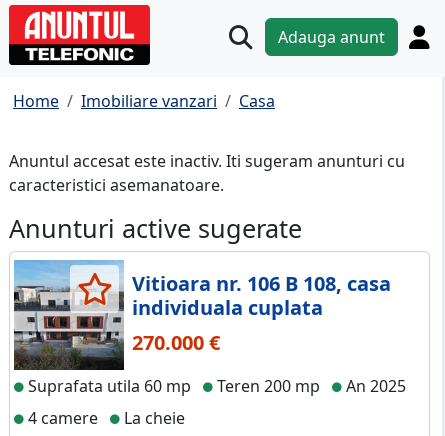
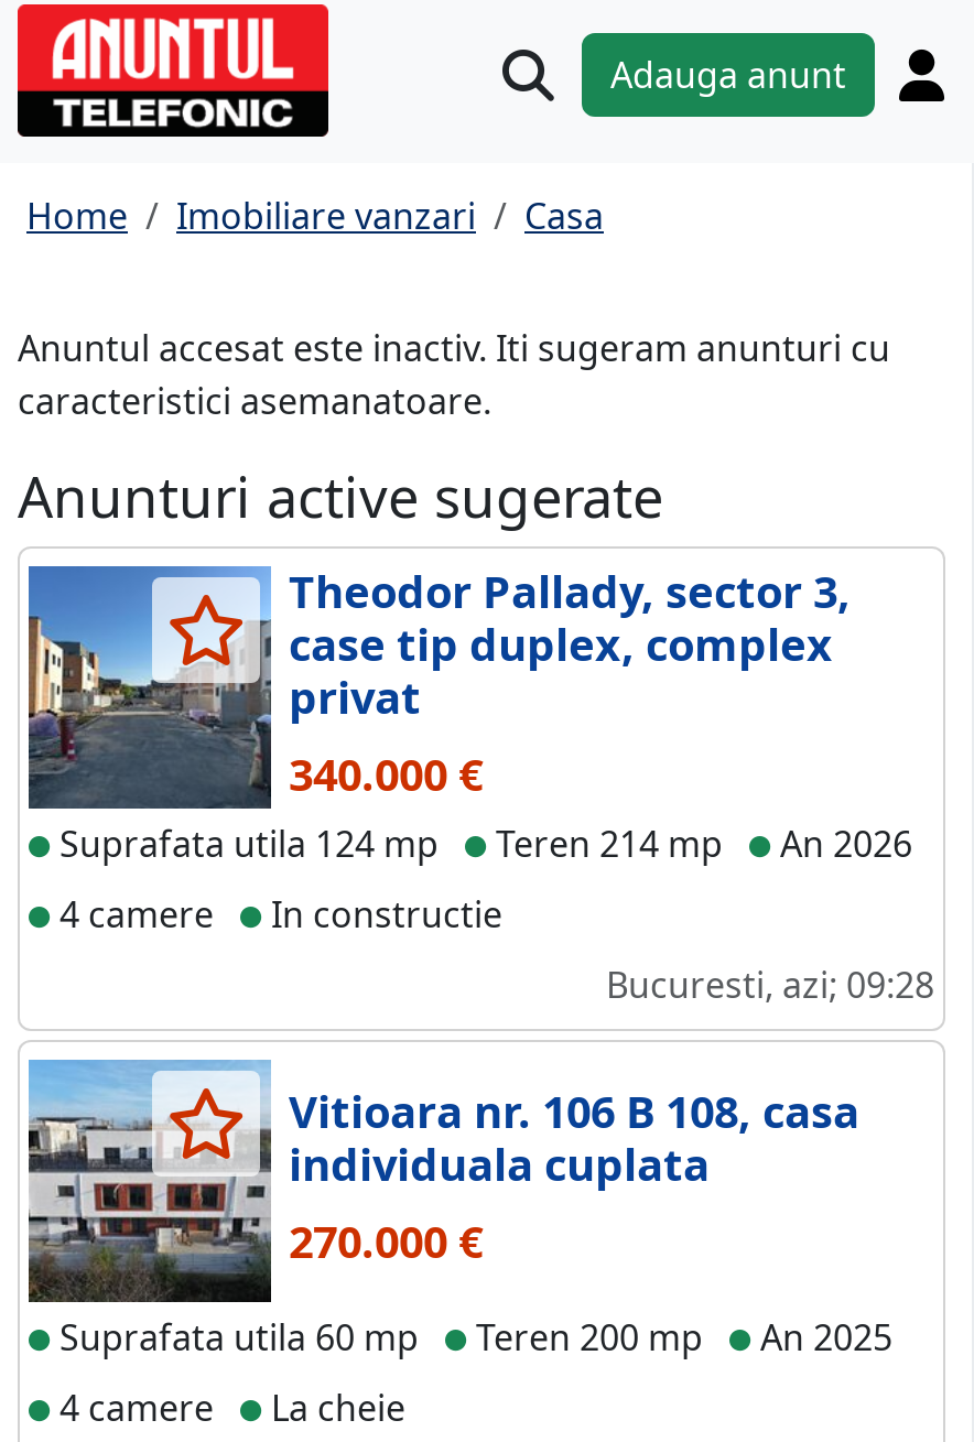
none -> [26,562,934,1009] [image] | Theodor Pallady, sector 3, | case tip duplex, complex | privat | 340.000 € | Suprafata utila 124 mp | Teren 214 mp | An 2026 | 4 camere | In constructie | Bucuresti, azi; 09:28

